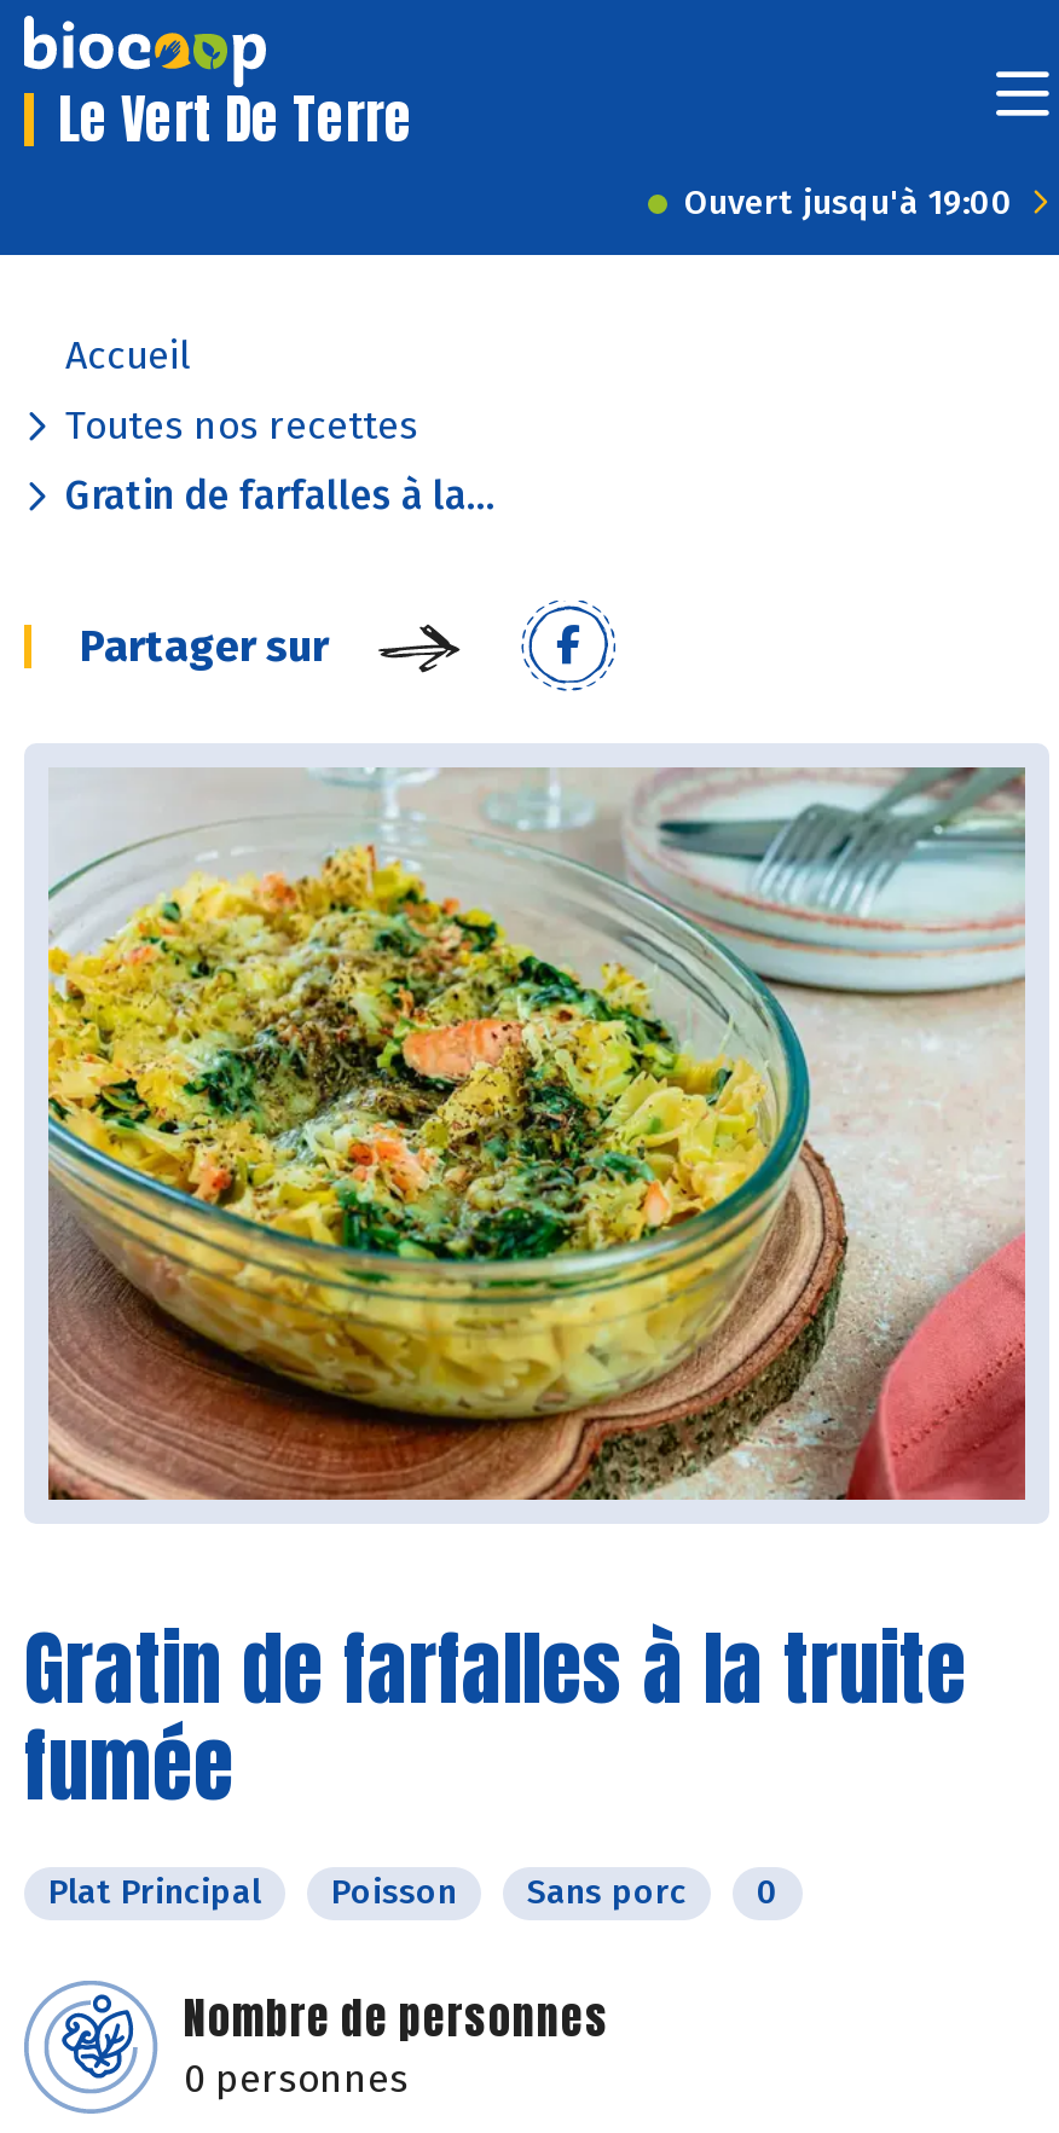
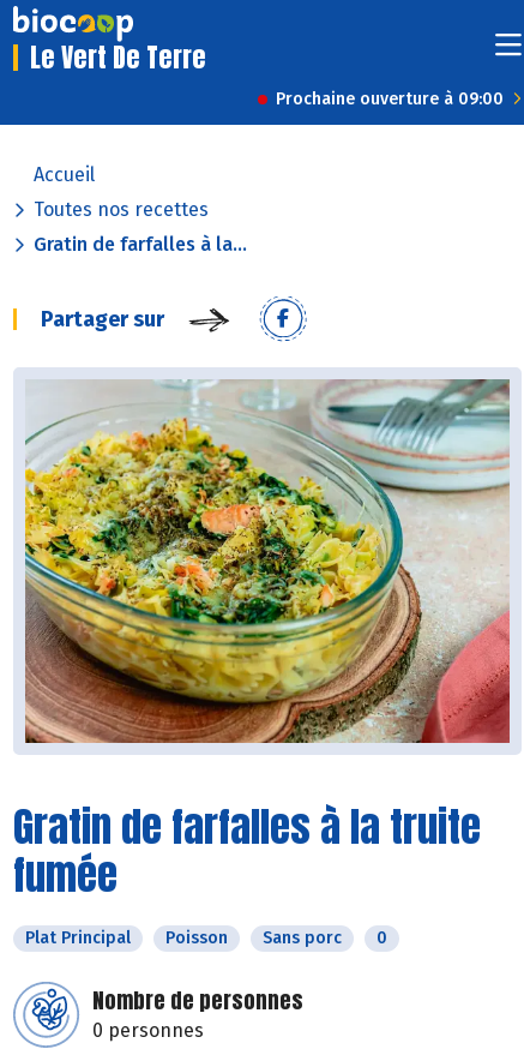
[684,182,1013,224] Ouvert jusqu'à 19:00 -> [276,89,504,109] Prochaine ouverture à 09:00

